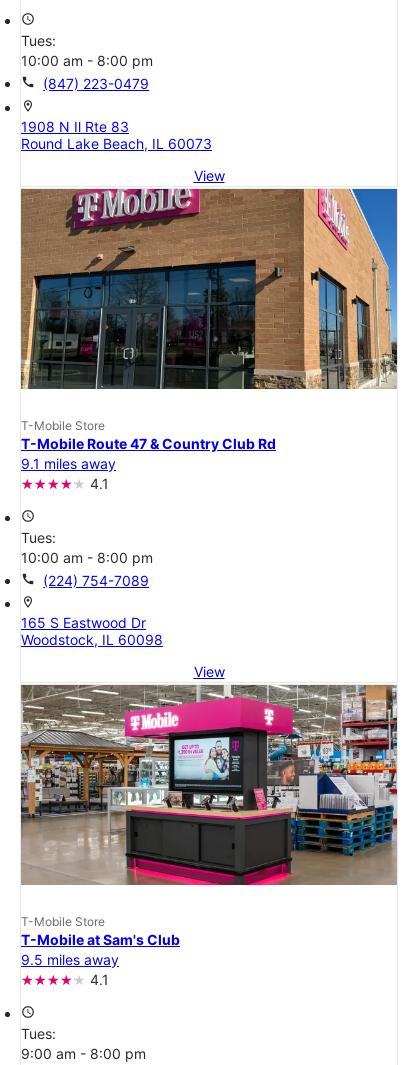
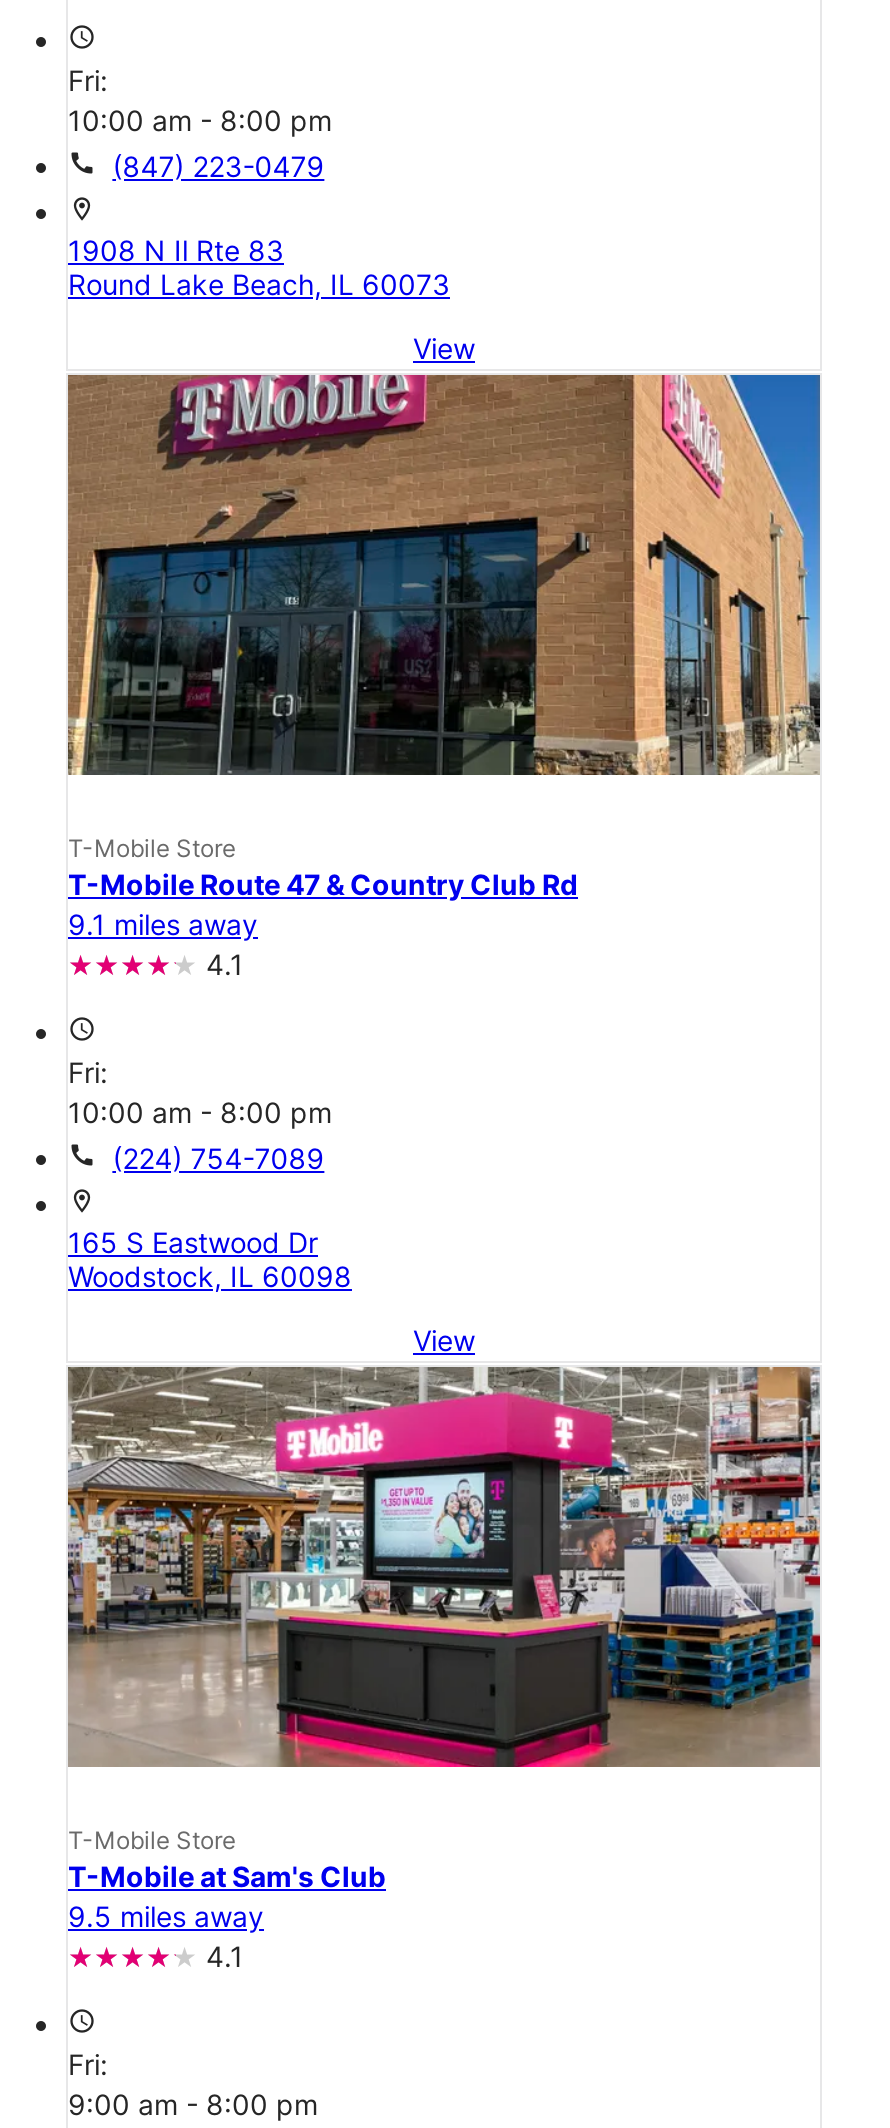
[21,32,60,49] Tues: -> [68,62,116,96] Fri:
[21,528,60,545] Tues: -> [68,1055,116,1089] Fri:
[21,1025,60,1042] Tues: -> [68,2048,116,2082] Fri:

